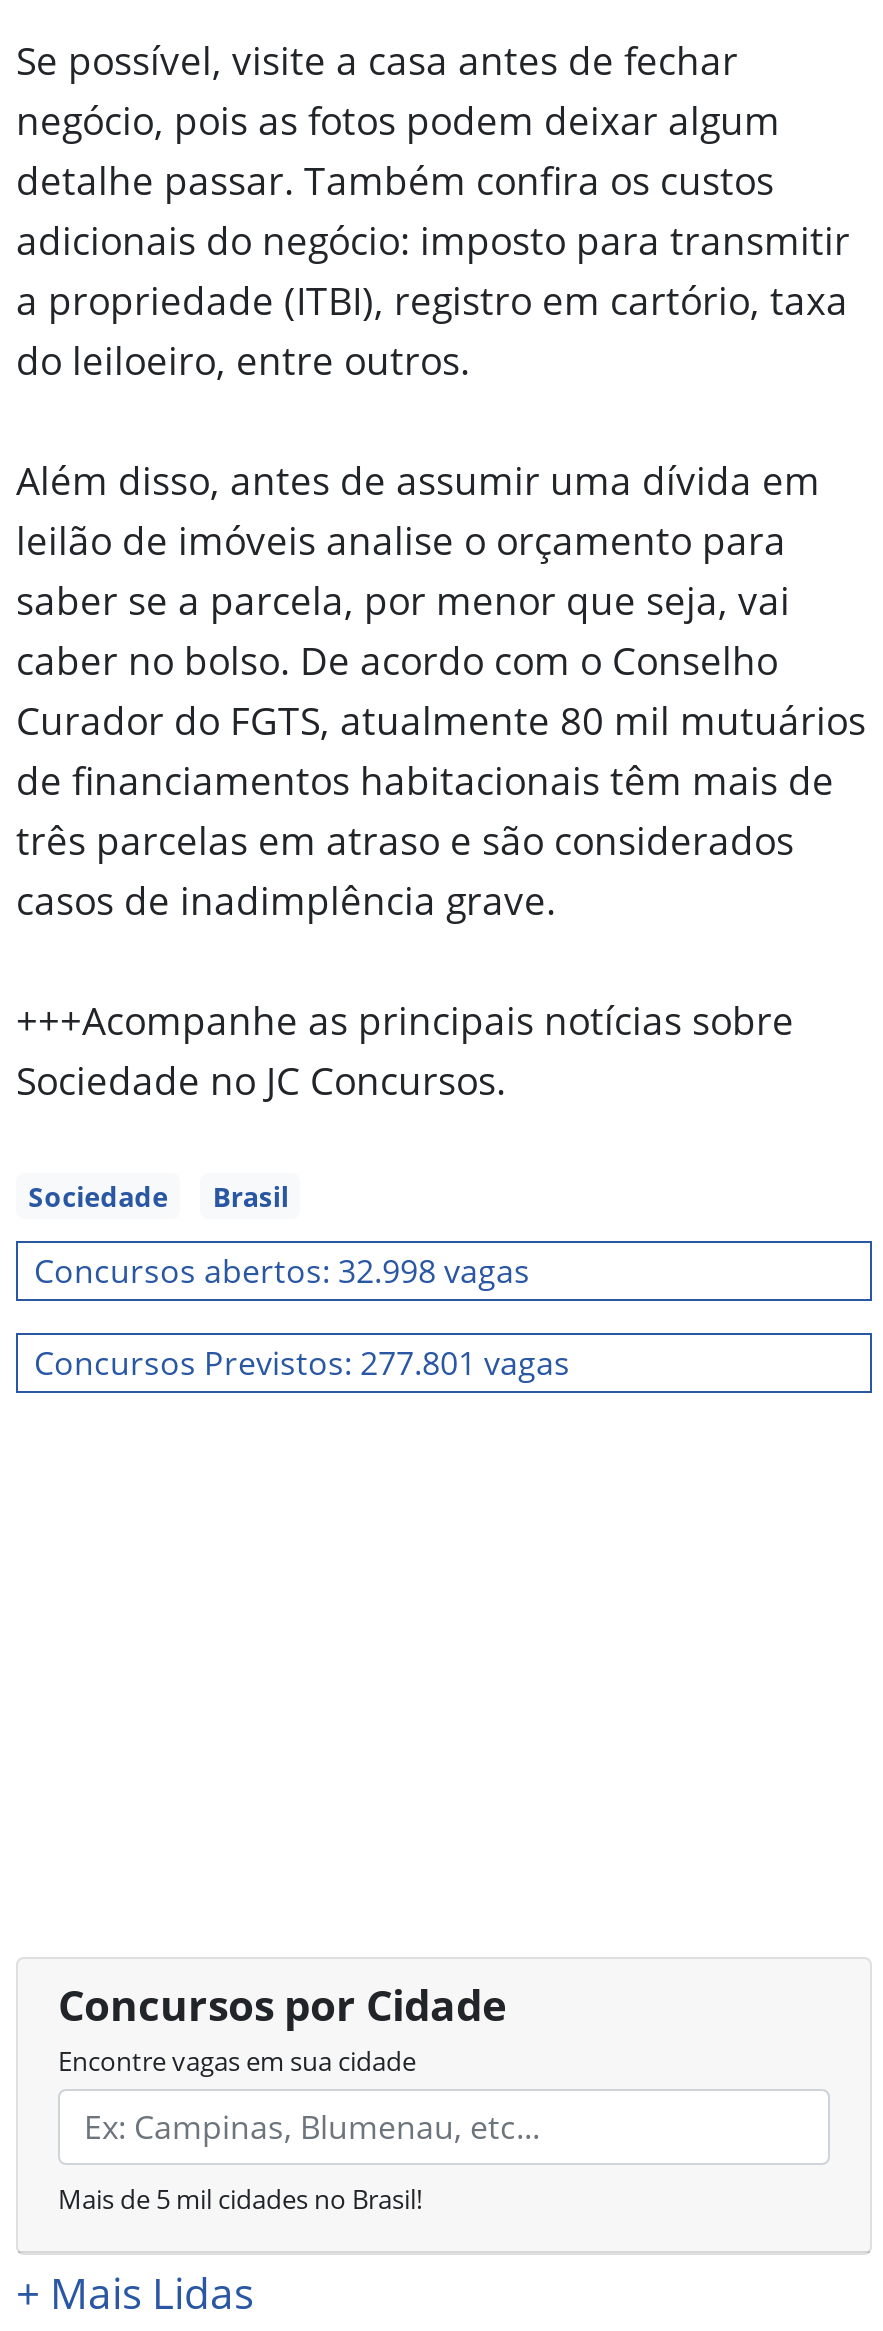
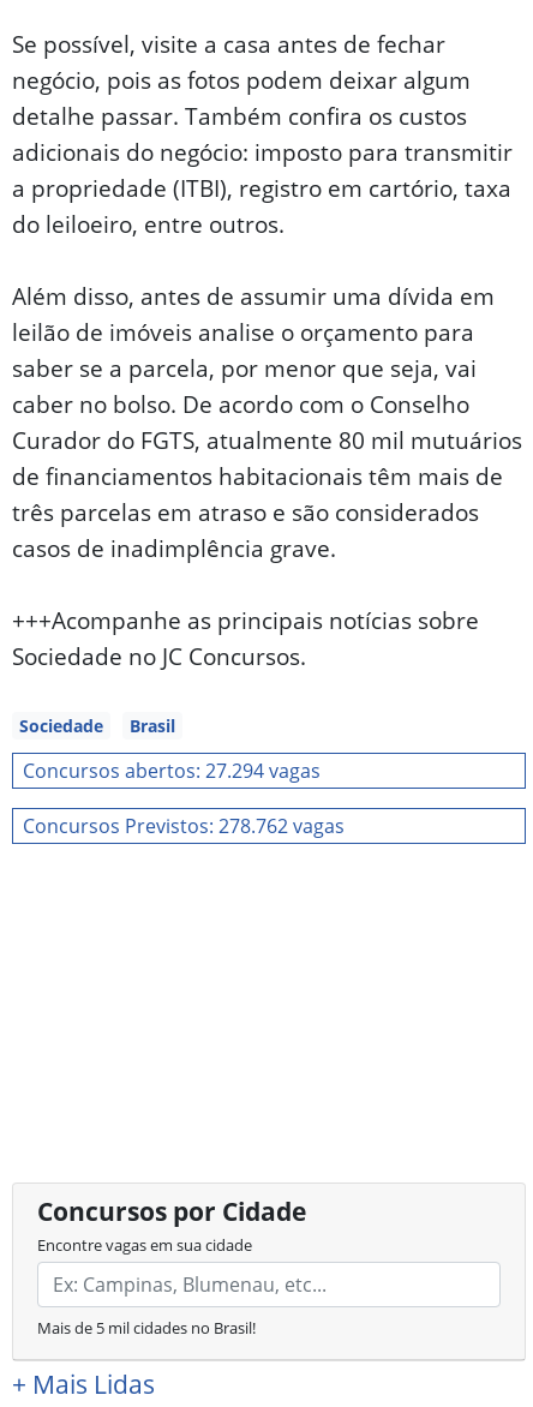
[34,1248,530,1292] Concursos abertos: 32.998 vagas -> [23,757,321,783] Concursos abertos: 27.294 vagas
[34,1340,570,1384] Concursos Previstos: 277.801 vagas -> [23,812,345,839] Concursos Previstos: 278.762 vagas

